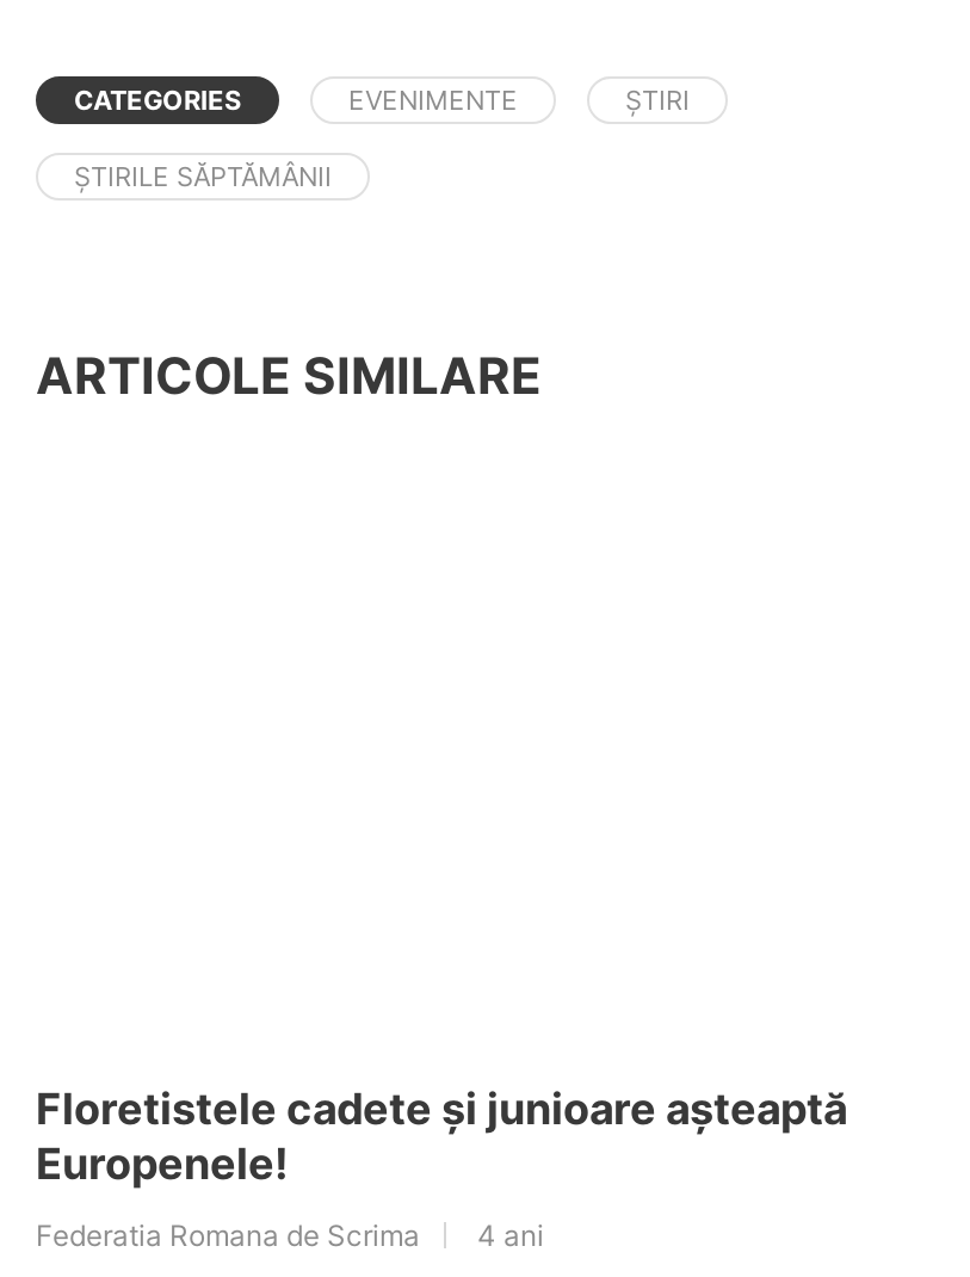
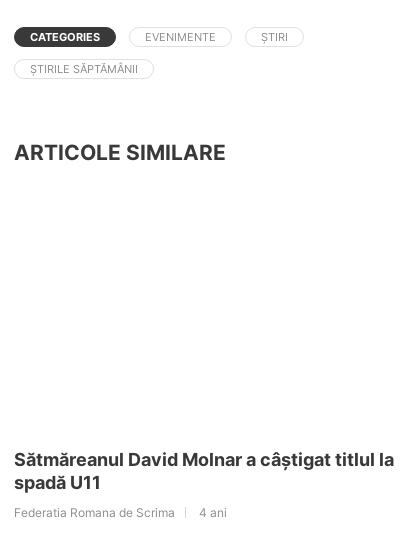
[36,1083,847,1188] Floretistele cadete și junioare așteaptă | Europenele! -> [14,449,394,493] Sătmăreanul David Molnar a câștigat titlul la | spadă U11

